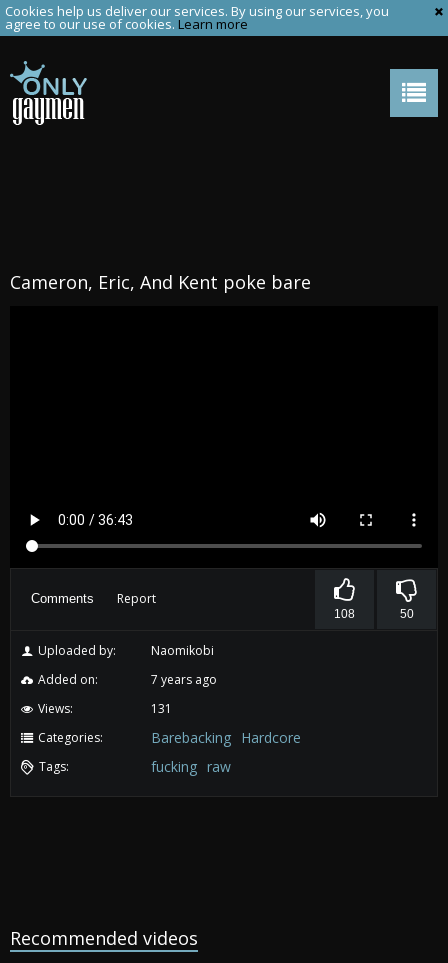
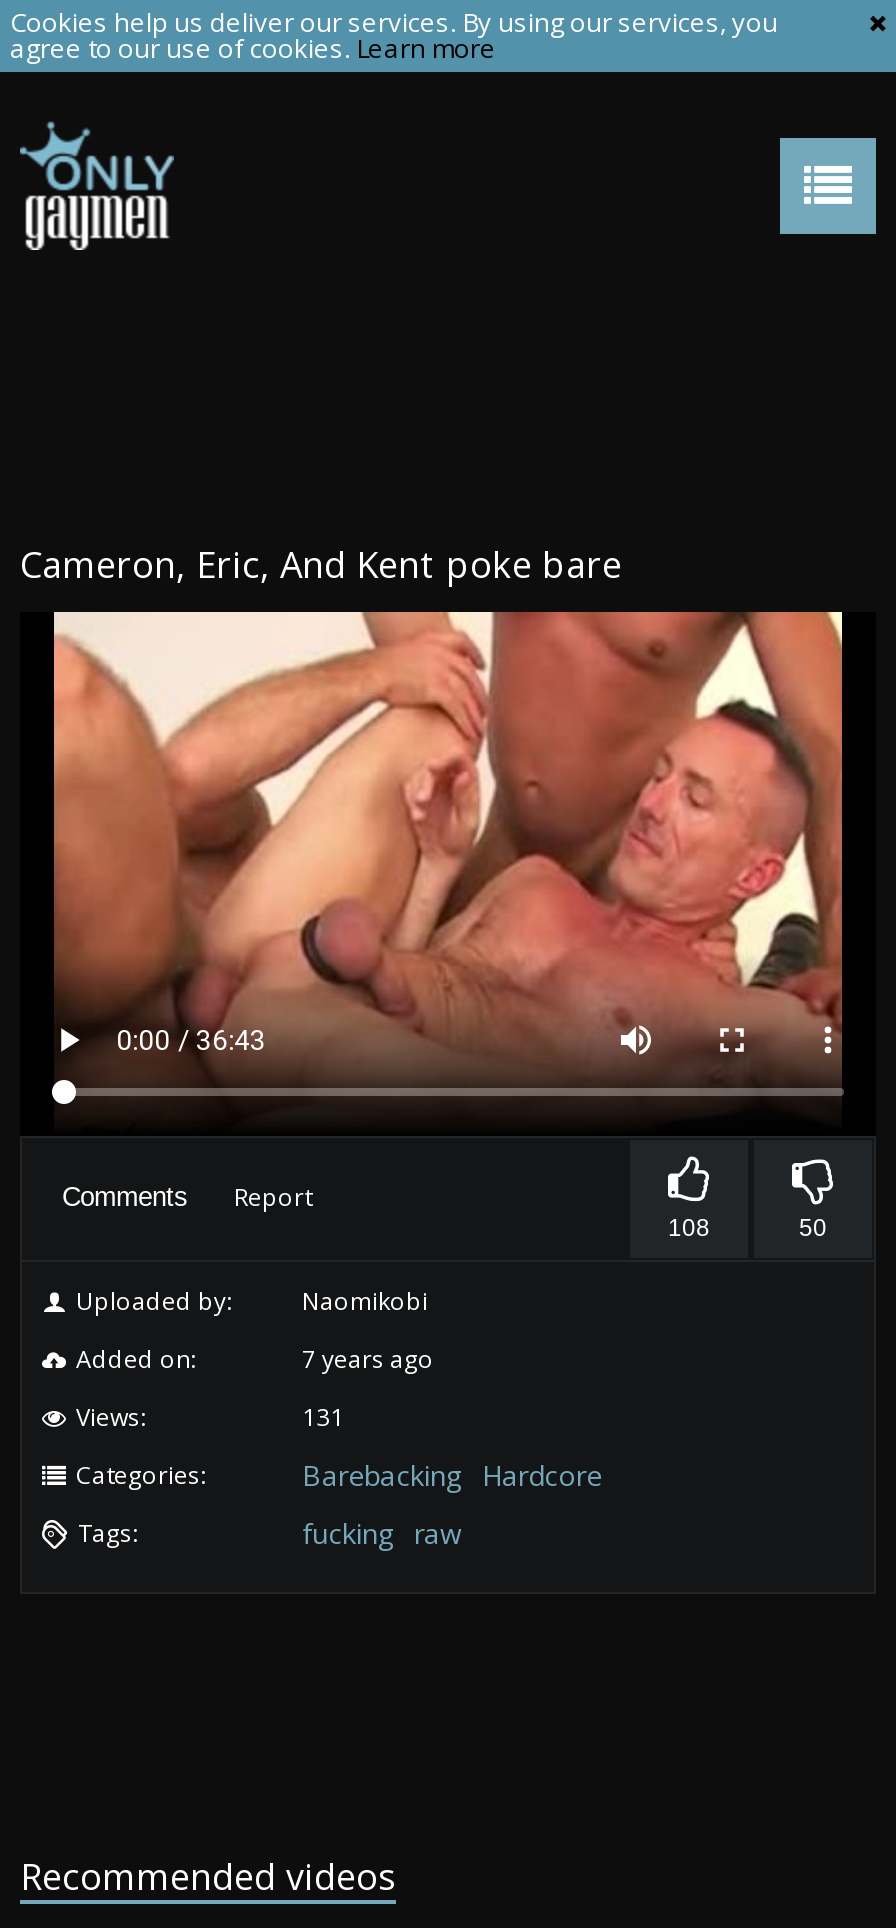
none -> [52,610,844,1114] [image]

